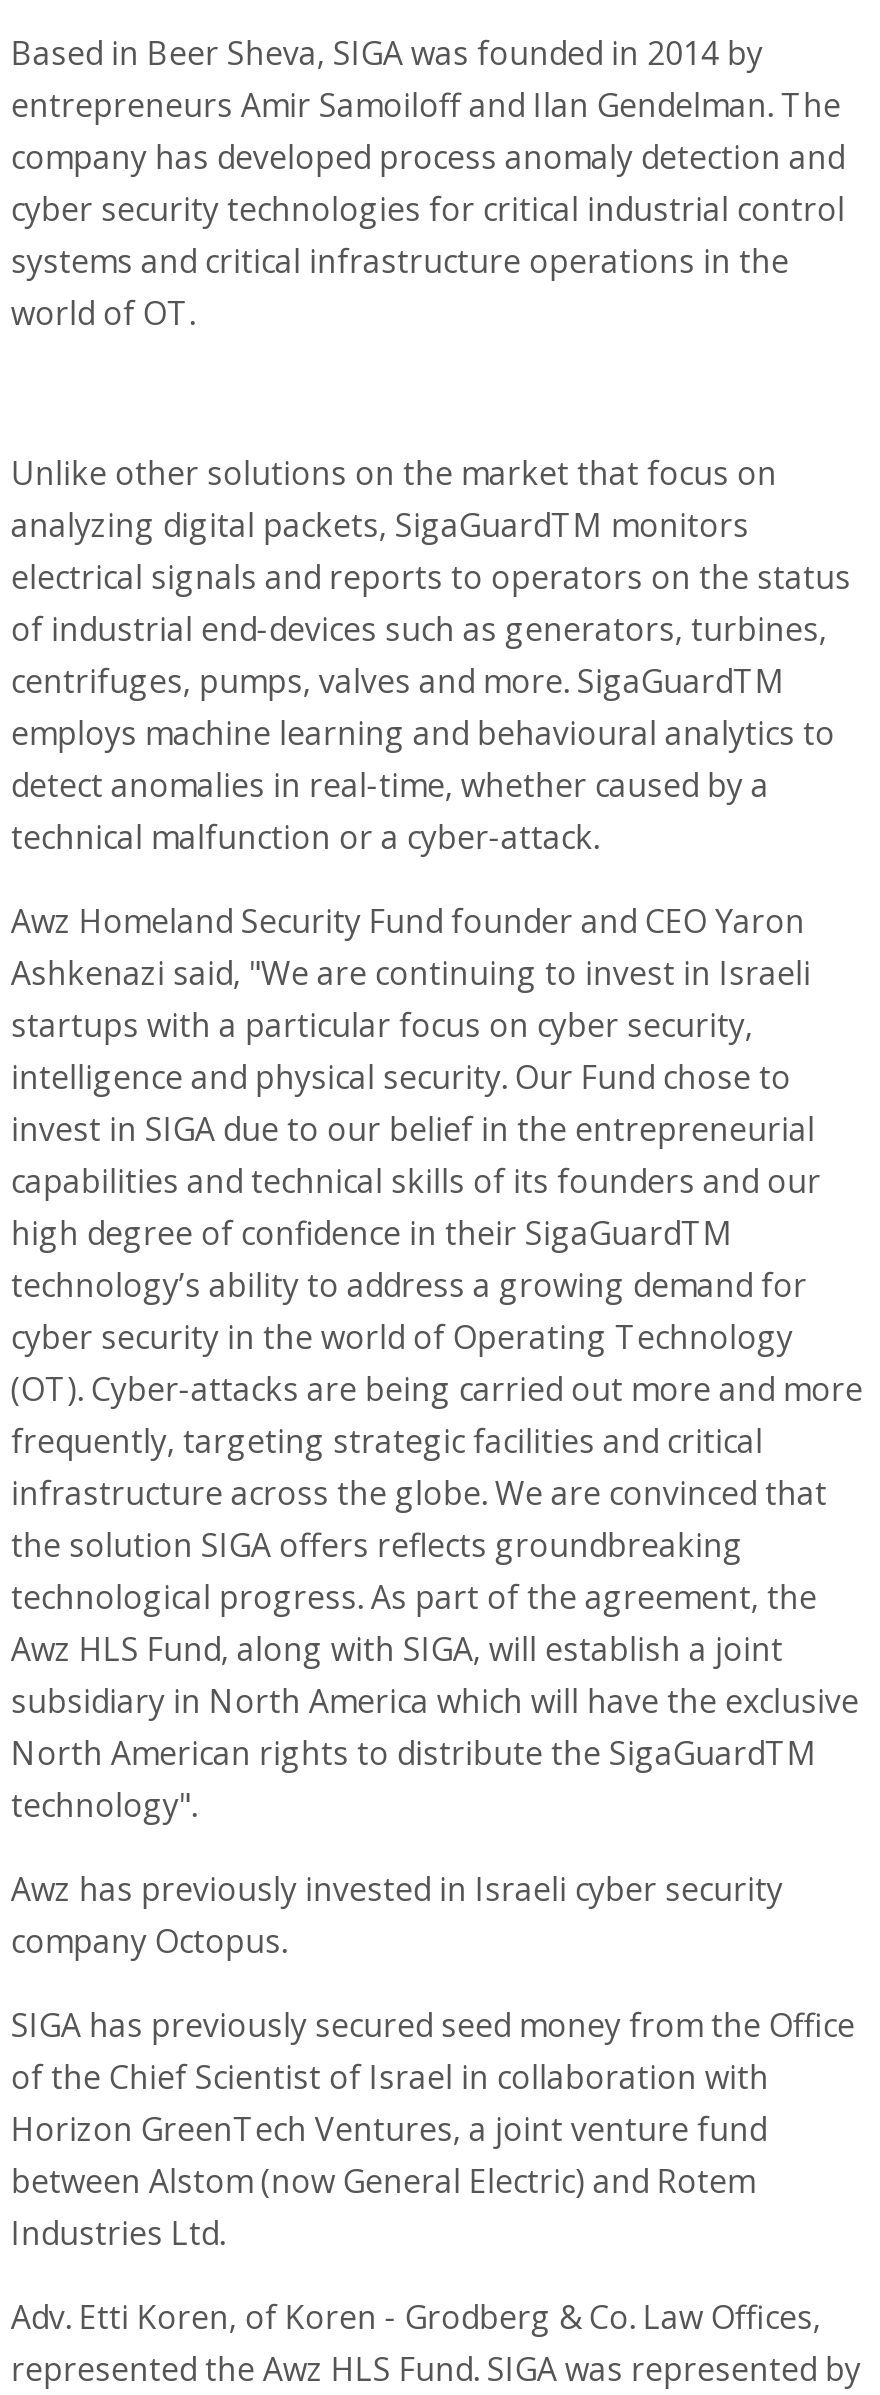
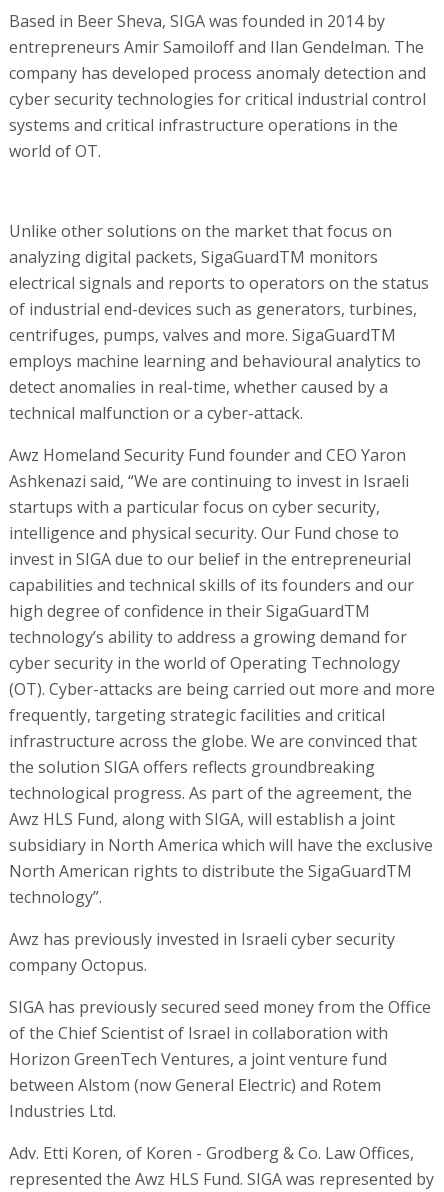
[11,951,811,995] Ashkenazi said, "We are continuing to invest in Israeli -> [9,470,409,492] Ashkenazi said, “We are continuing to invest in Israeli
[11,1783,197,1827] technology". -> [9,886,102,908] technology”.

